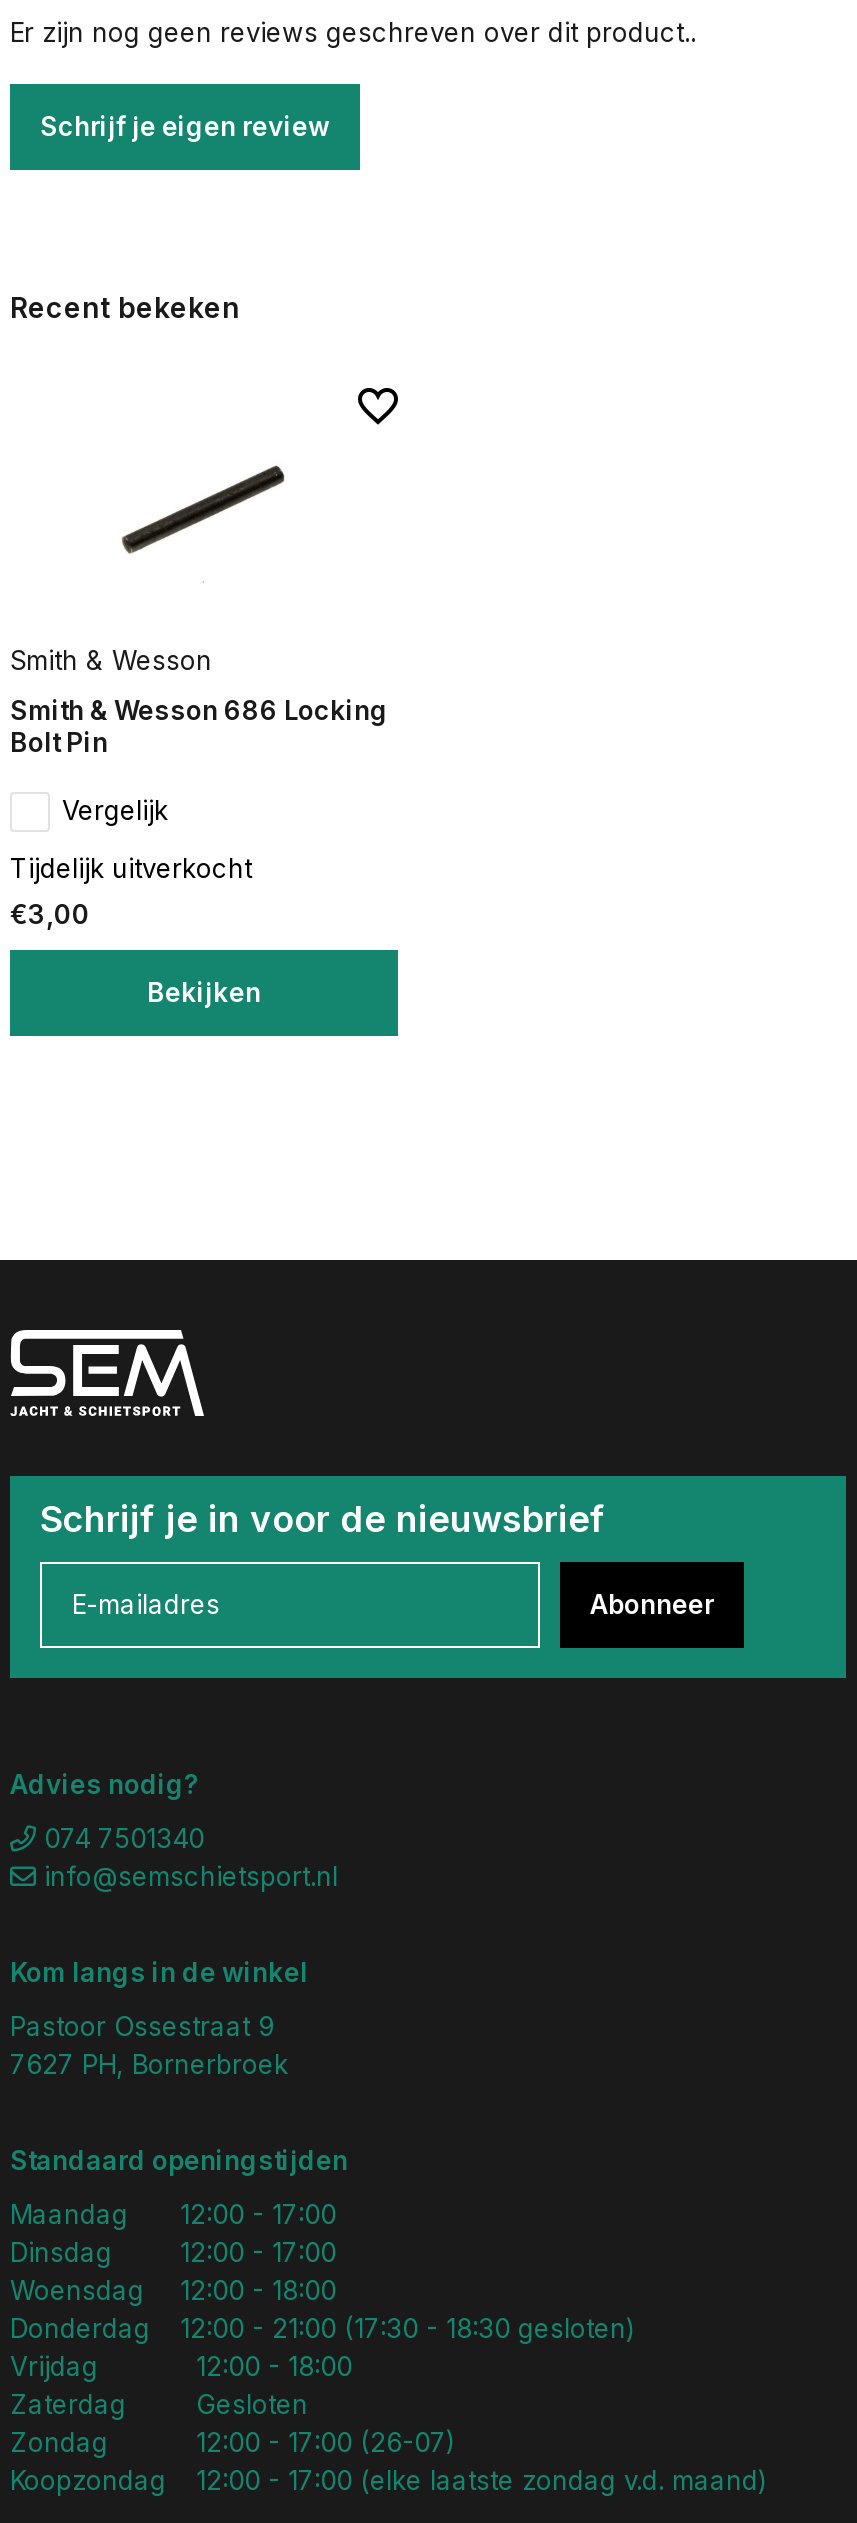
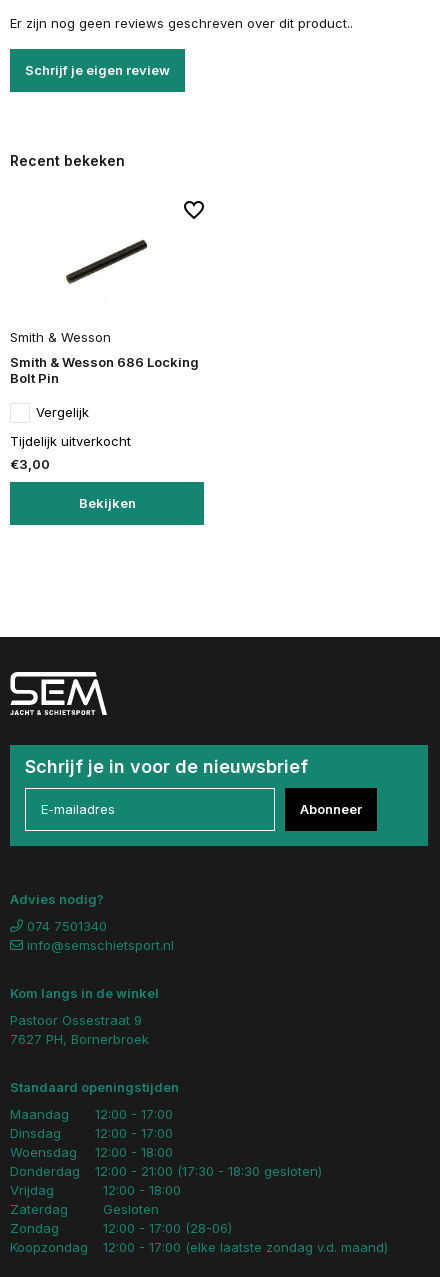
[196,2426,454,2458] 12:00 - 17:00 (26-07) -> [103,1220,232,1236] 12:00 - 17:00 (28-06)

